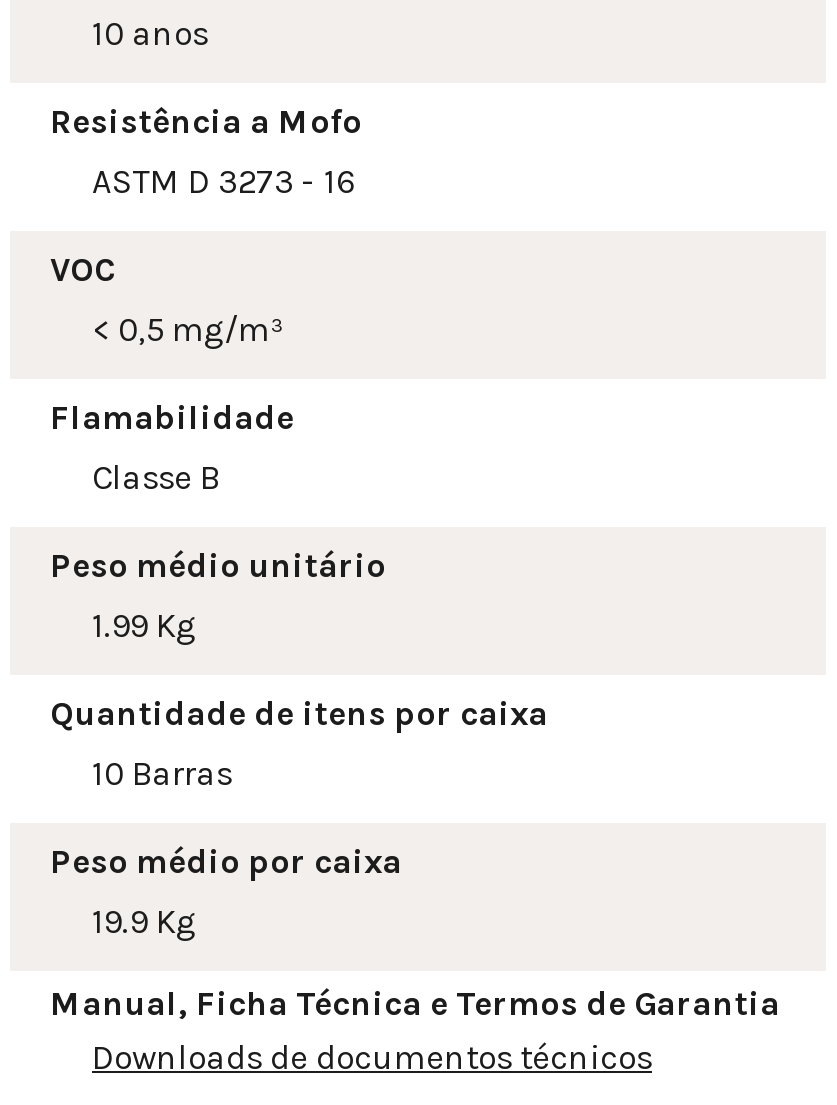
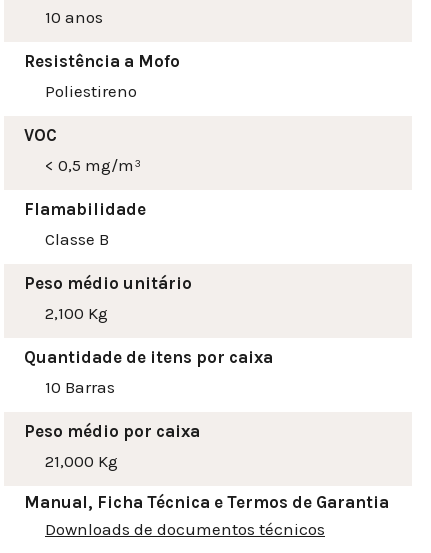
[92,162,356,202] ASTM D 3273 - 16 -> [45,81,137,101] Poliestireno
[92,606,196,646] 1.99 Kg -> [45,303,108,323] 2,100 Kg
[92,902,196,942] 19.9 Kg -> [45,451,118,471] 21,000 Kg

